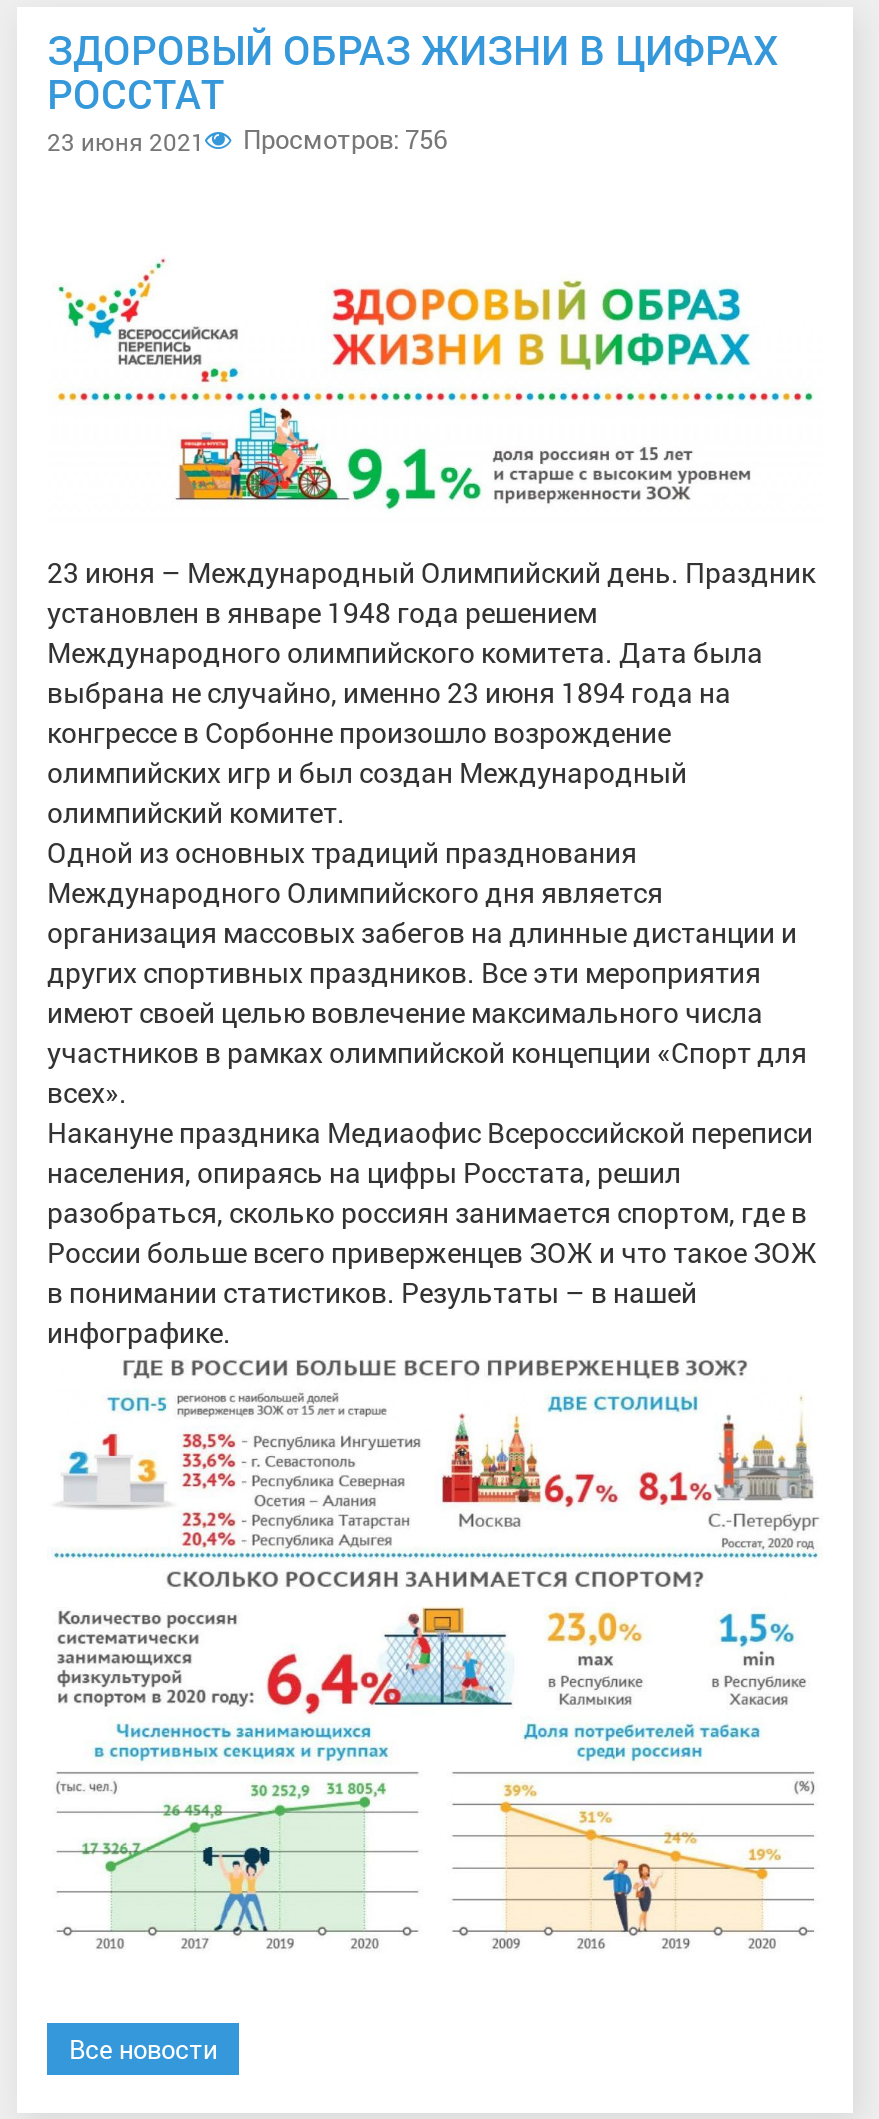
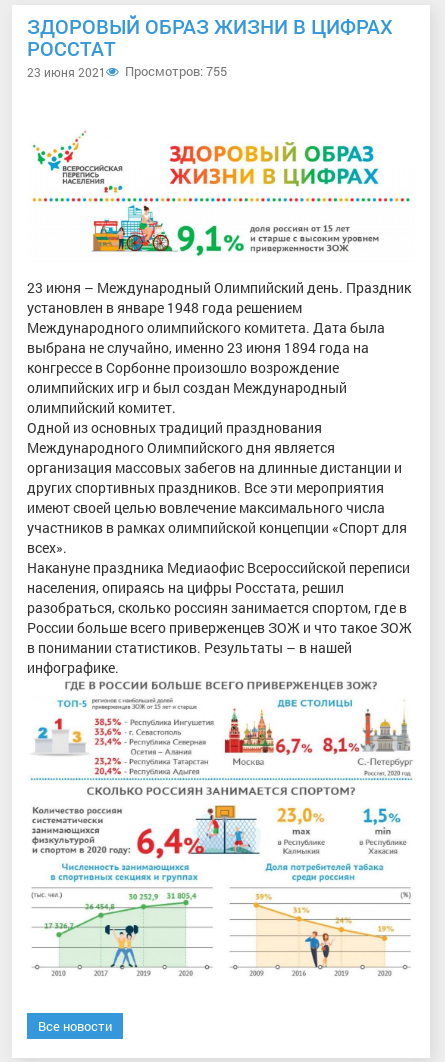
[47,121,447,157] 23 июня 2021 Просмотров: 756 -> [27,62,227,80] 23 июня 2021 Просмотров: 755

